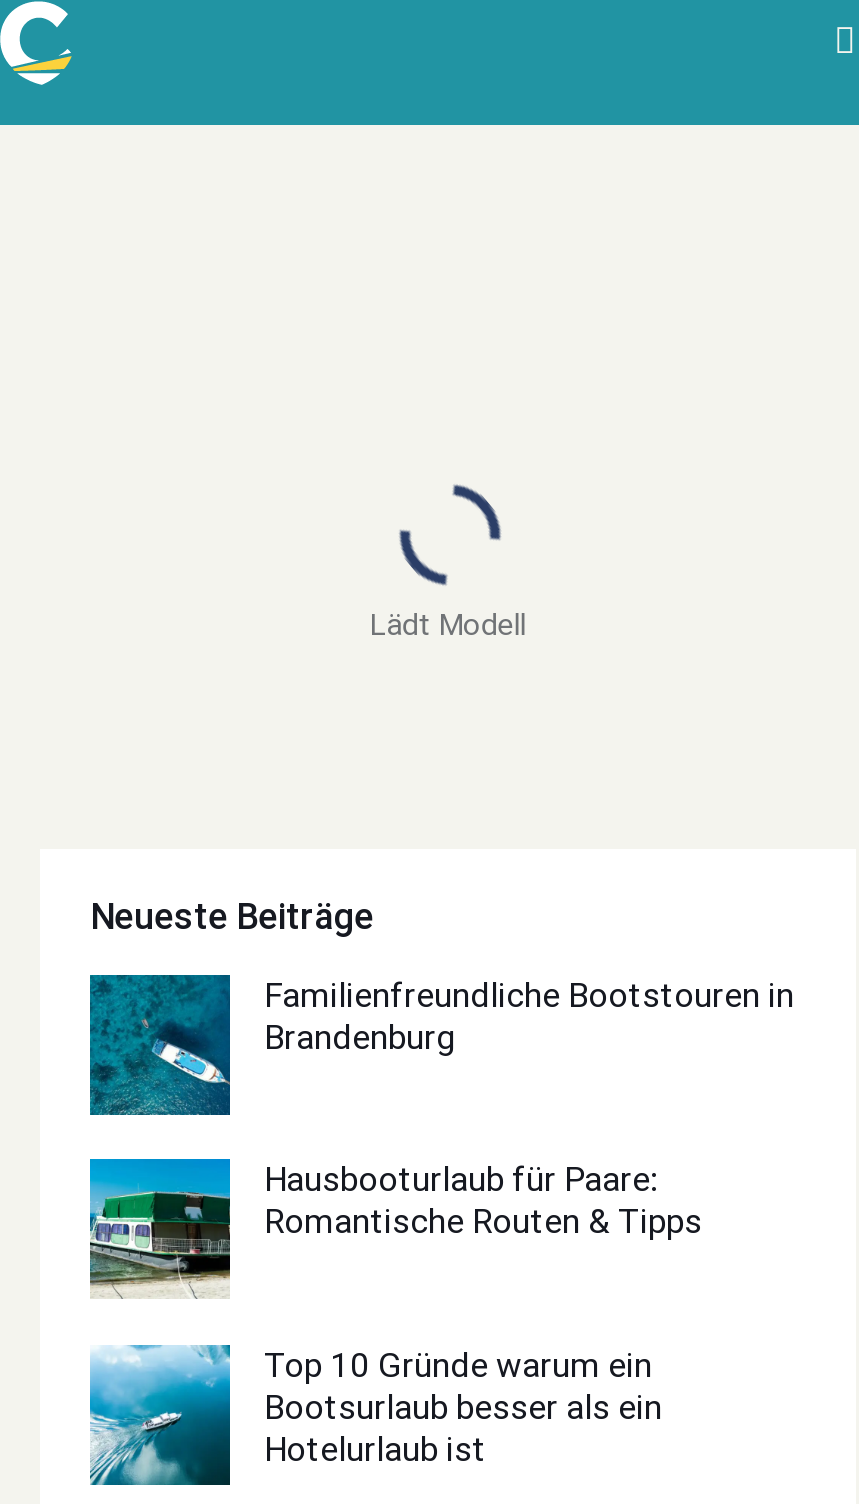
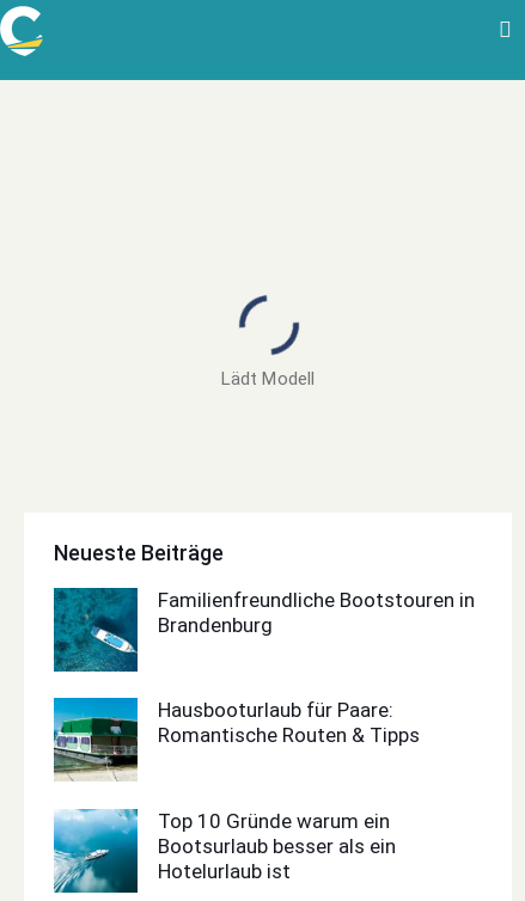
[400,483,500,587] [image] -> [239,294,299,356] [image]

